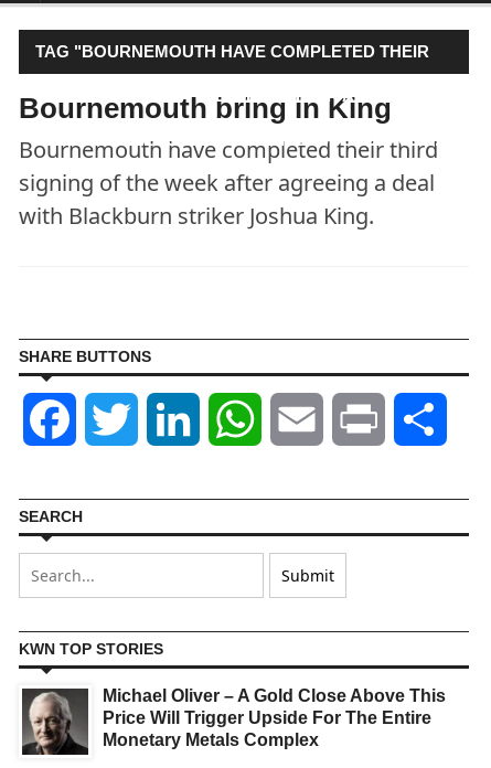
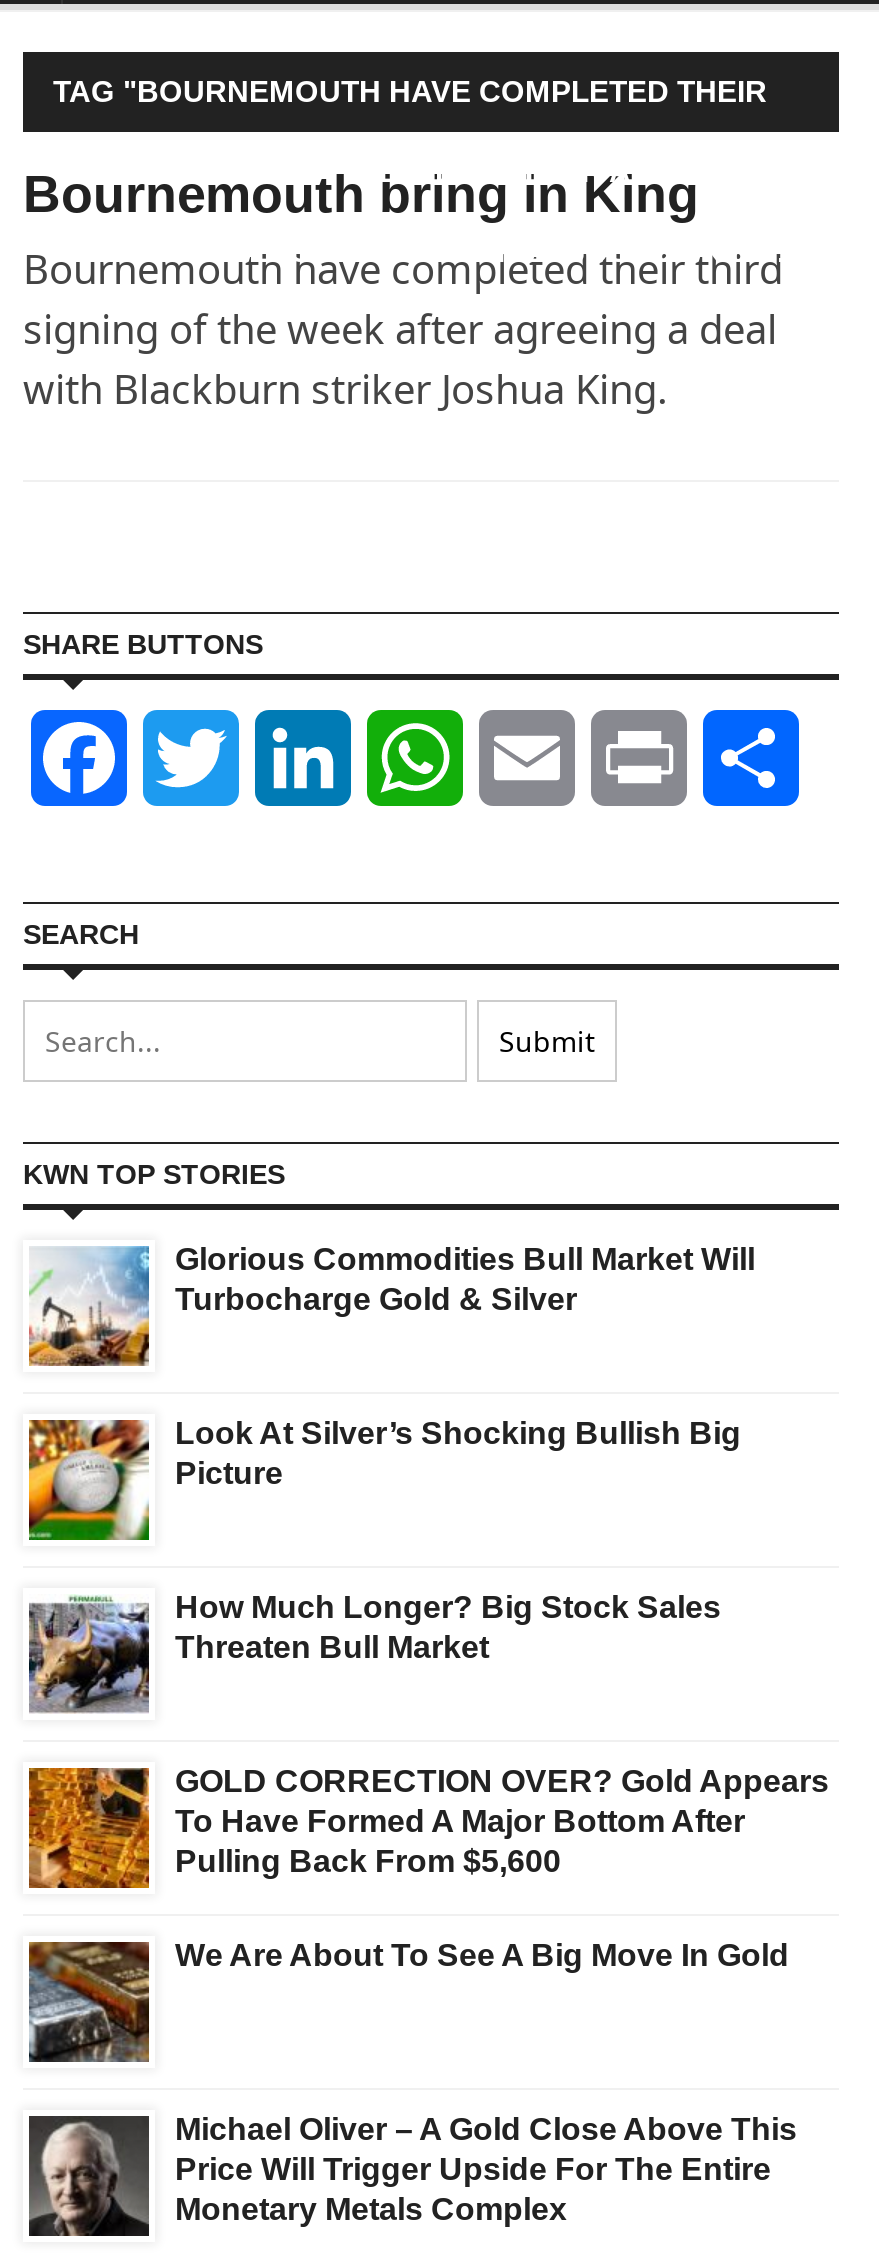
none -> [27,1243,755,1368] [image] | Glorious Commodities Bull Market Will | Turbocharge Gold & Silver
none -> [27,1417,741,1542] [image] | Look At Silver’s Shocking Bullish Big | Picture
none -> [27,1591,721,1714] [image] | How Much Longer? Big Stock Sales | Threaten Bull Market
none -> [27,1765,829,1973] [image] | GOLD CORRECTION OVER? Gold Appears | To Have Formed A Major Bottom After | Pulling Back From $5,600 | We Are About To See A Big Move In Gold
none -> [27,1940,151,2064] [image]

